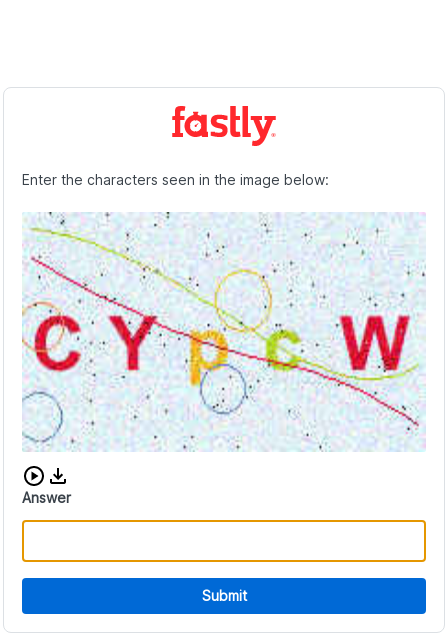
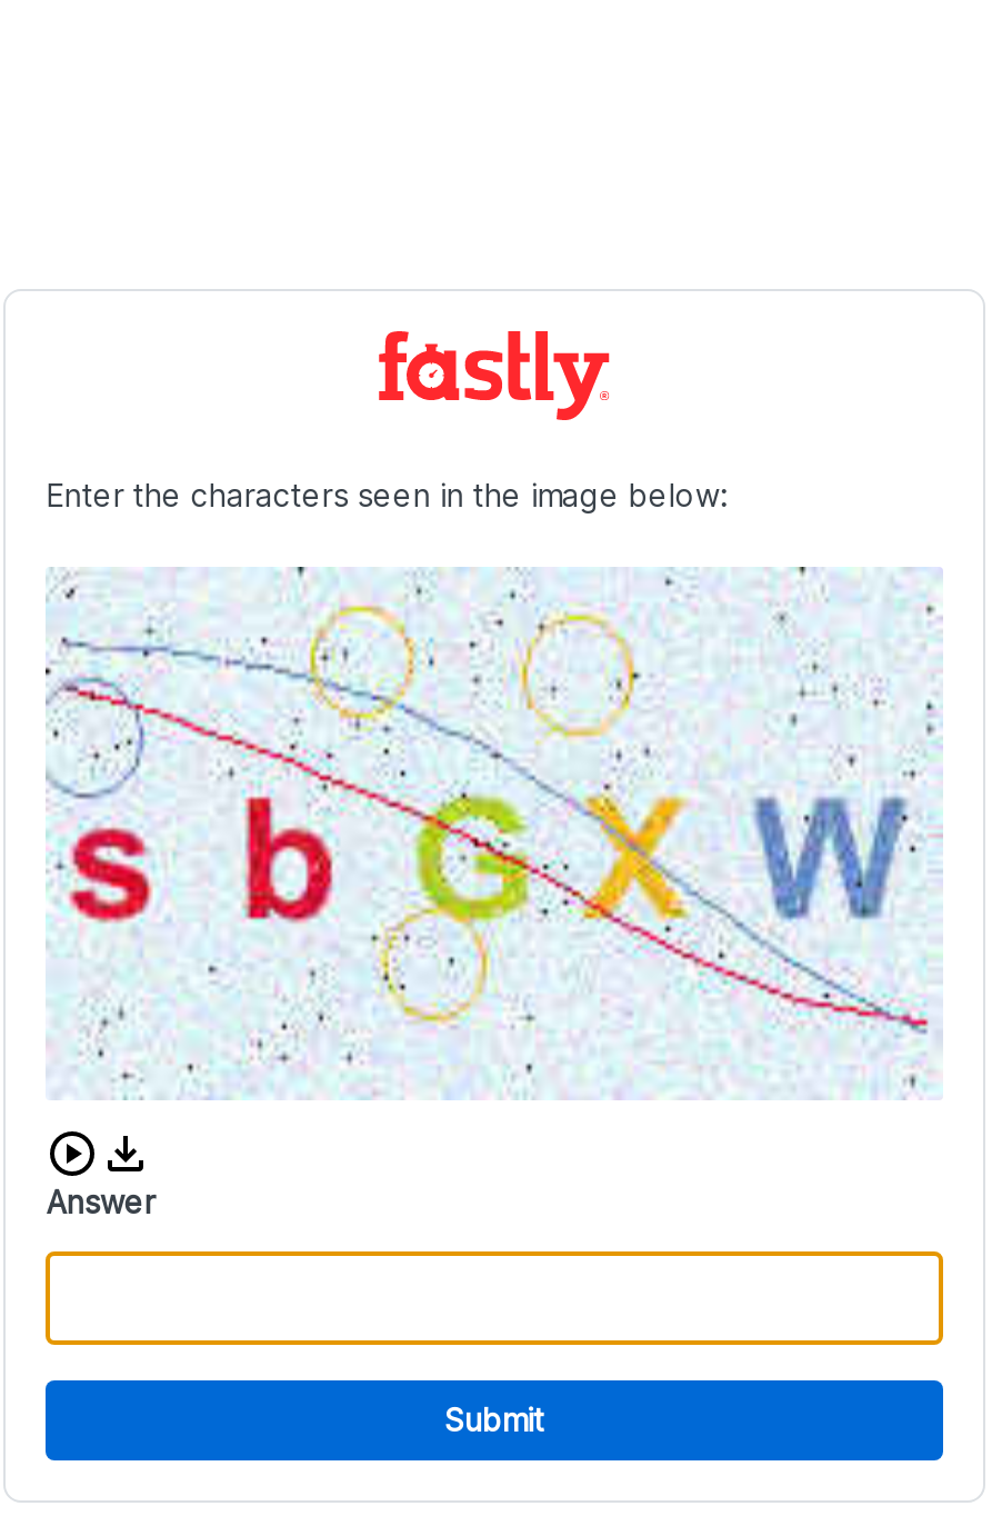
[21,211,425,450] [image] -> [43,565,939,1096] [image]

